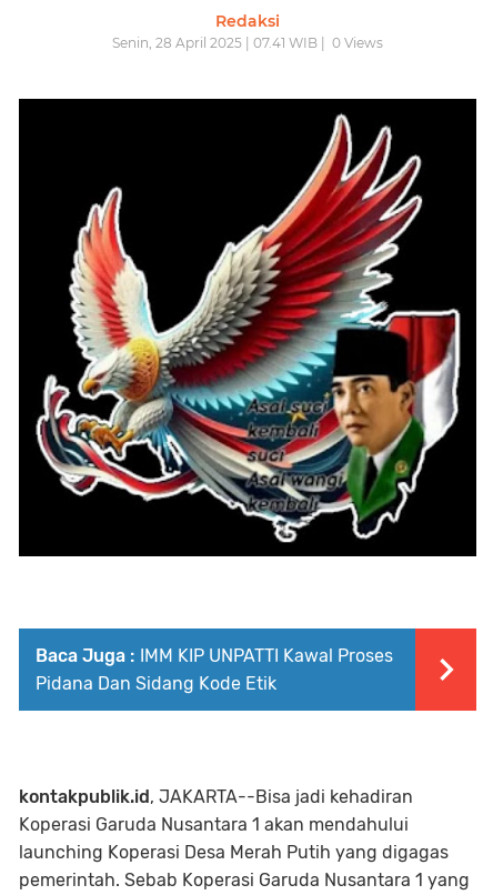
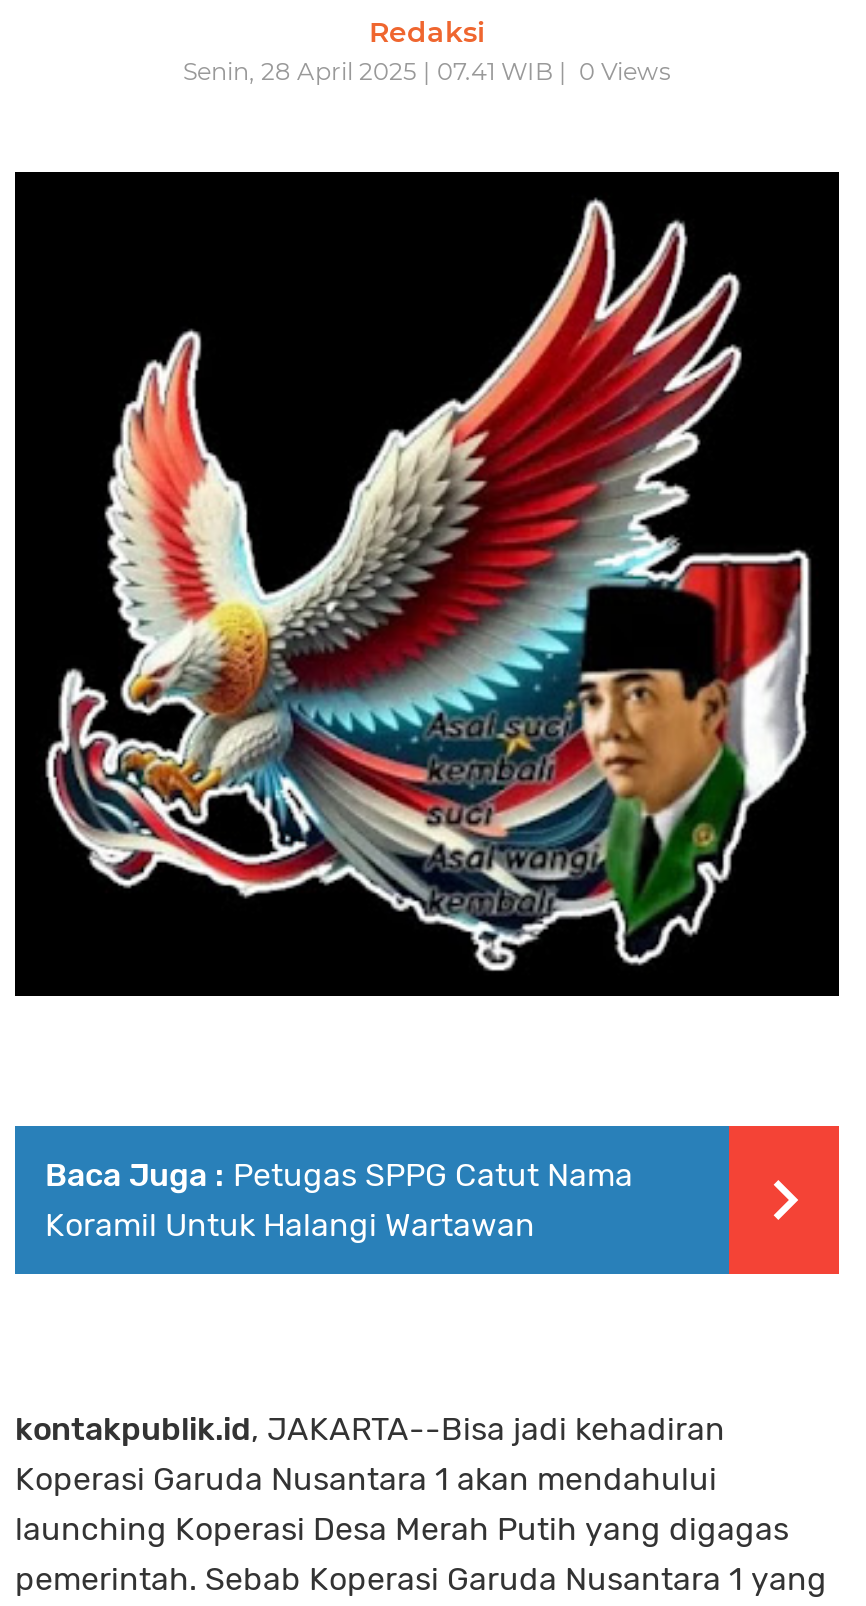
[36,645,393,694] Baca Juga : IMM KIP UNPATTI Kawal Proses | Pidana Dan Sidang Kode Etik -> [45,1156,633,1244] Baca Juga : Petugas SPPG Catut Nama | Koramil Untuk Halangi Wartawan

